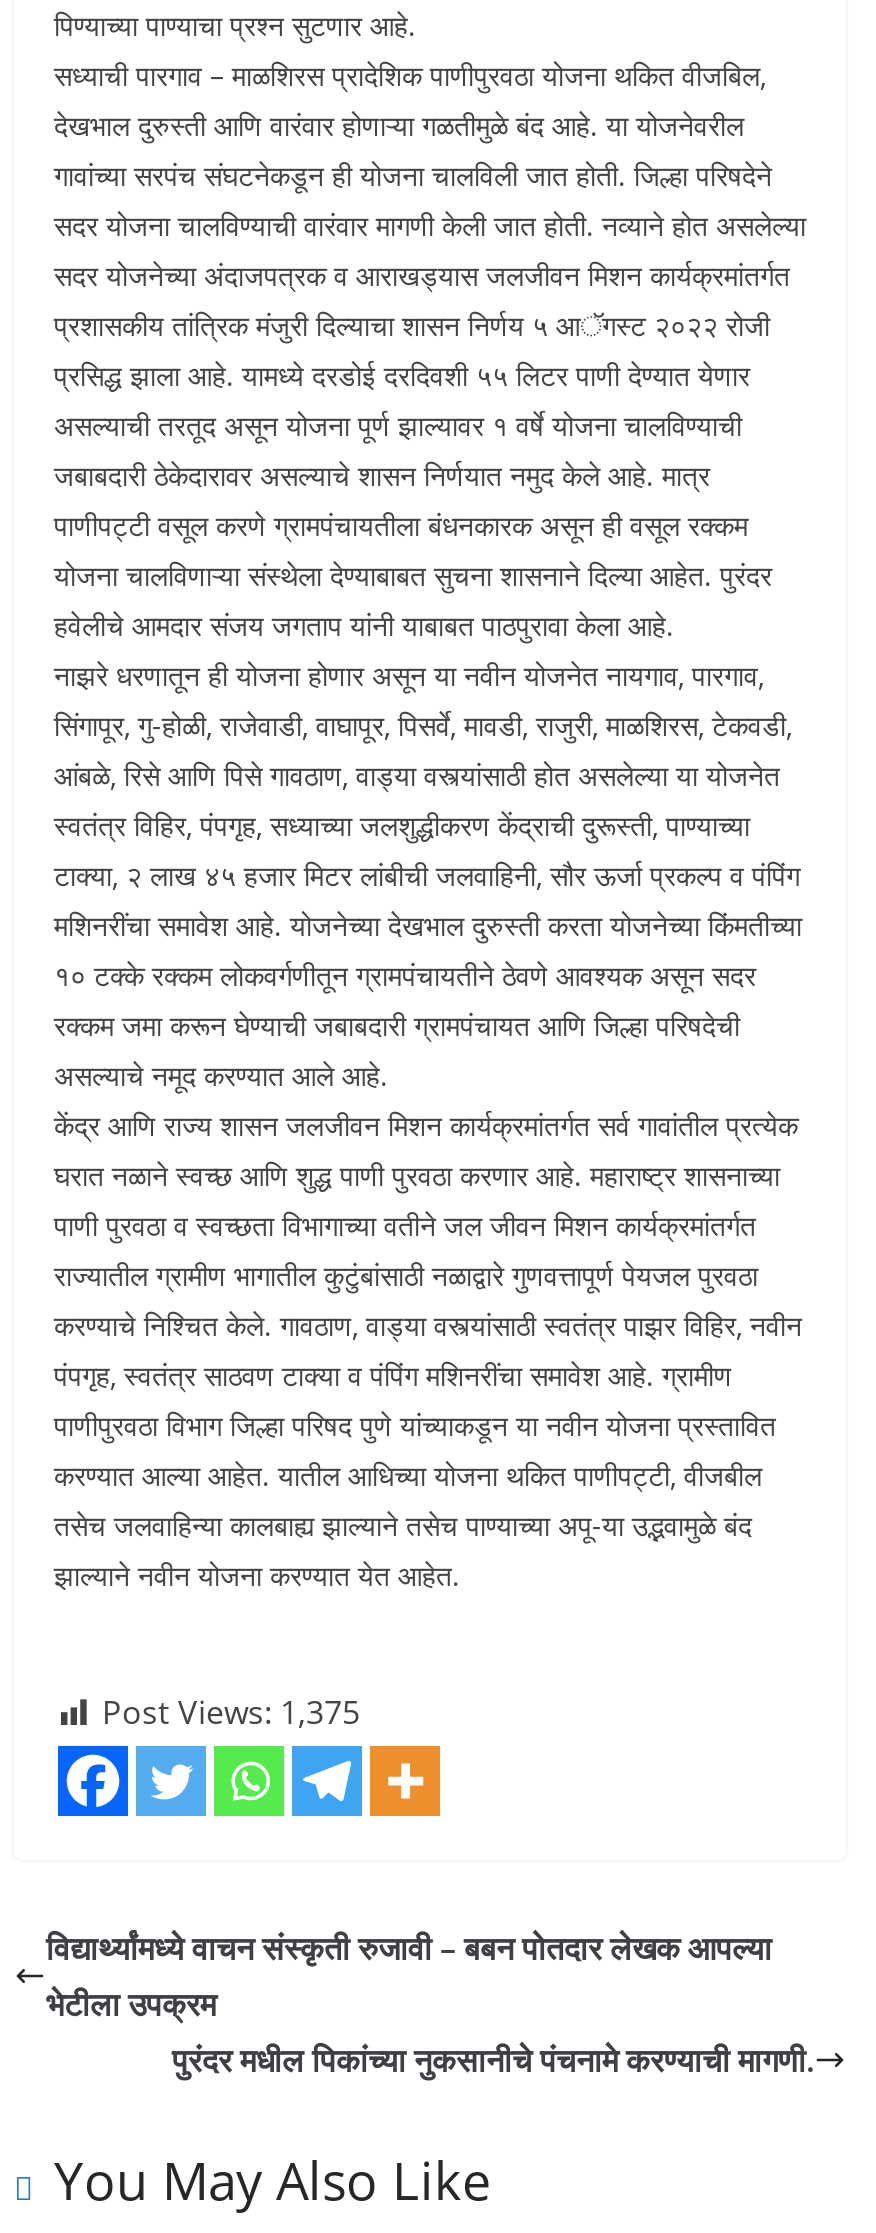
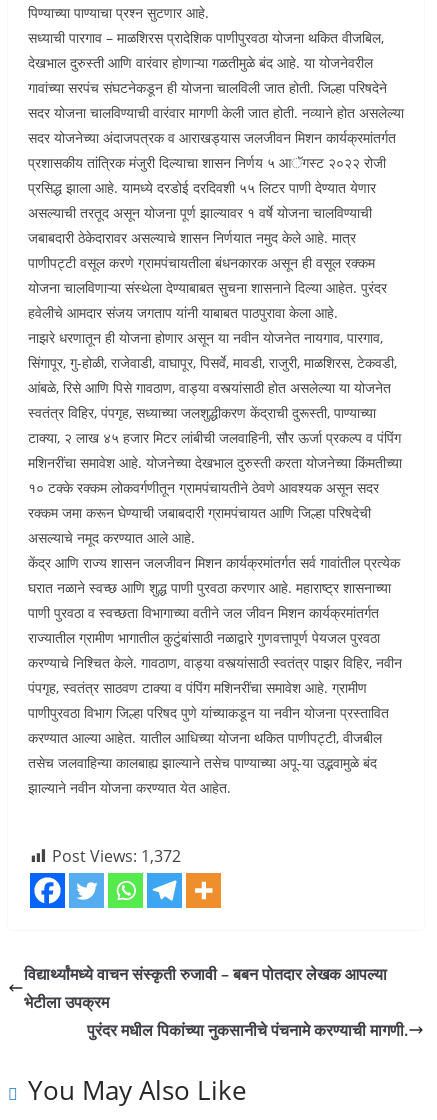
[102,1690,360,1734] Post Views: 1,375 -> [52,845,181,867] Post Views: 1,372

